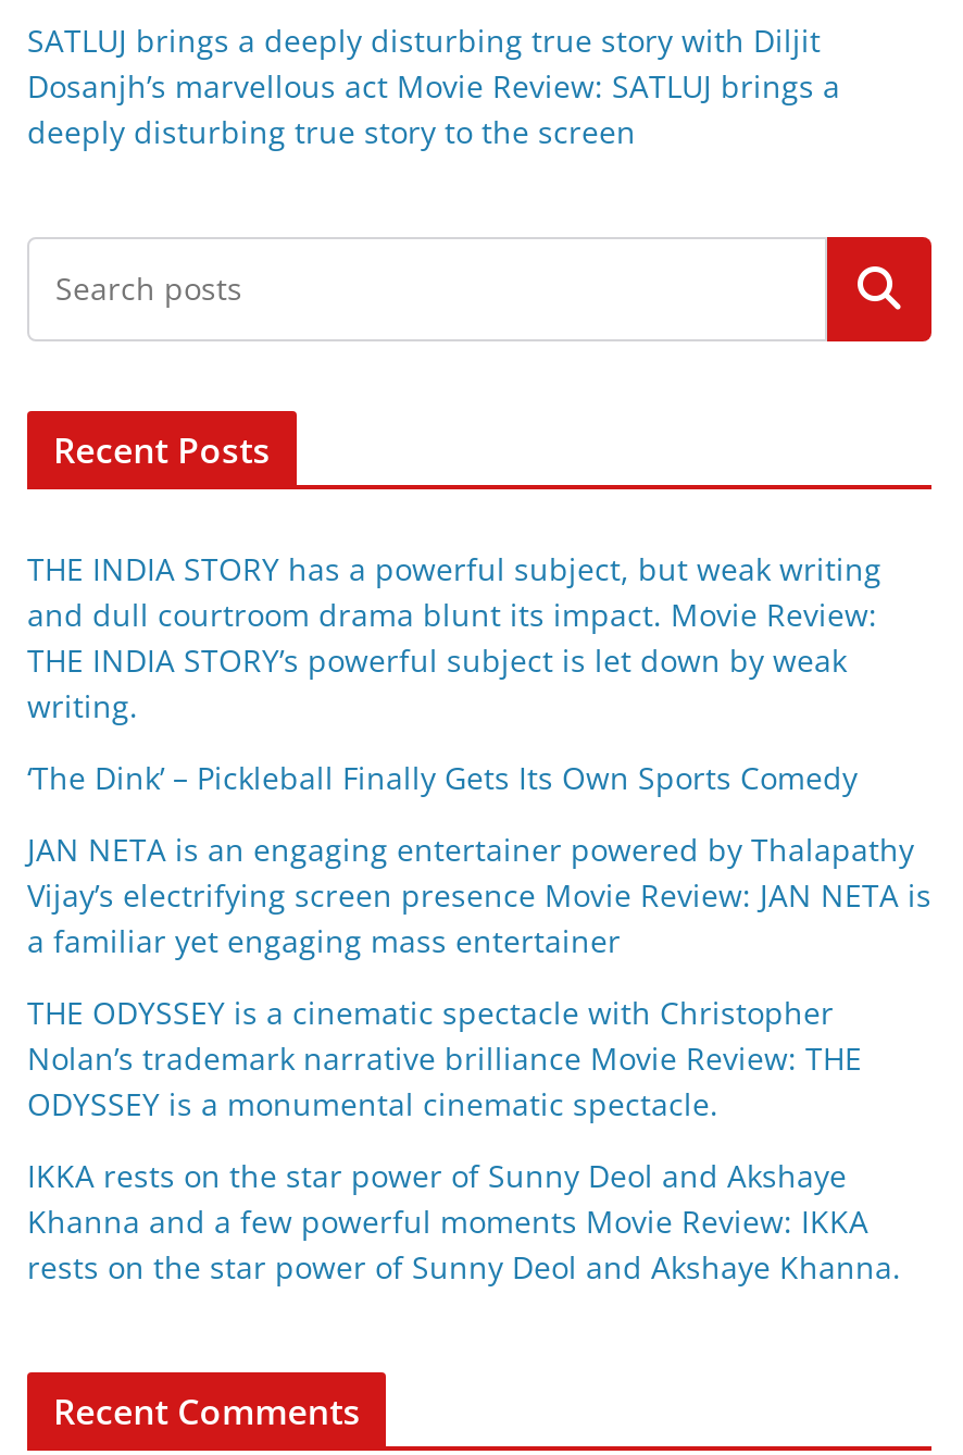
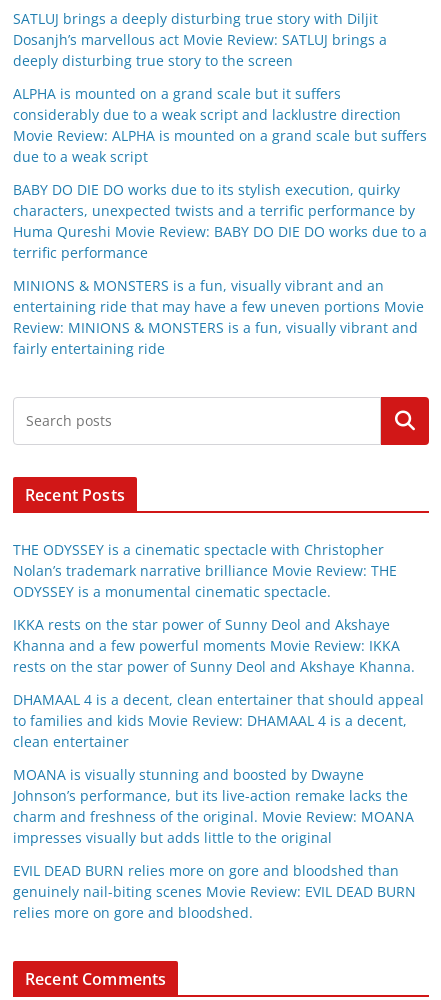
none -> [13,84,427,358] ALPHA is mounted on a grand scale but it suffers | considerably due to a weak script and lacklustre direction | Movie Review: ALPHA is mounted on a grand scale but suffers | due to a weak script | BABY DO DIE DO works due to its stylish execution, quirky | characters, unexpected twists and a terrific performance by | Huma Qureshi Movie Review: BABY DO DIE DO works due to a | terrific performance | MINIONS & MONSTERS is a fun, visually vibrant and an | entertaining ride that may have a few uneven portions Movie | Review: MINIONS & MONSTERS is a fun, visually vibrant and | fairly entertaining ride
[27,549,931,962] THE INDIA STORY has a powerful subject, but weak writing | and dull courtroom drama blunt its impact. Movie Review: | THE INDIA STORY’s powerful subject is let down by weak | writing. | ‘The Dink’ – Pickleball Finally Gets Its Own Sports Comedy | JAN NETA is an engaging entertainer powered by Thalapathy | Vijay’s electrifying screen presence Movie Review: JAN NETA is | a familiar yet engaging mass entertainer -> none
none -> [13,690,424,922] DHAMAAL 4 is a decent, clean entertainer that should appeal | to families and kids Movie Review: DHAMAAL 4 is a decent, | clean entertainer | MOANA is visually stunning and boosted by Dwayne | Johnson’s performance, but its live-action remake lacks the | charm and freshness of the original. Movie Review: MOANA | impresses visually but adds little to the original | EVIL DEAD BURN relies more on gore and bloodshed than | genuinely nail-biting scenes Movie Review: EVIL DEAD BURN | relies more on gore and bloodshed.

